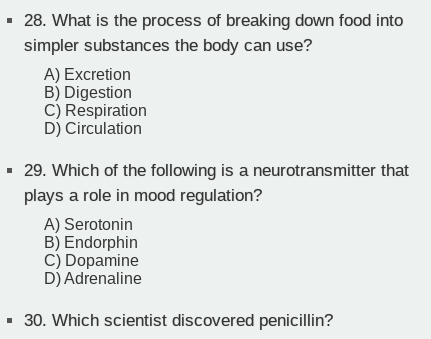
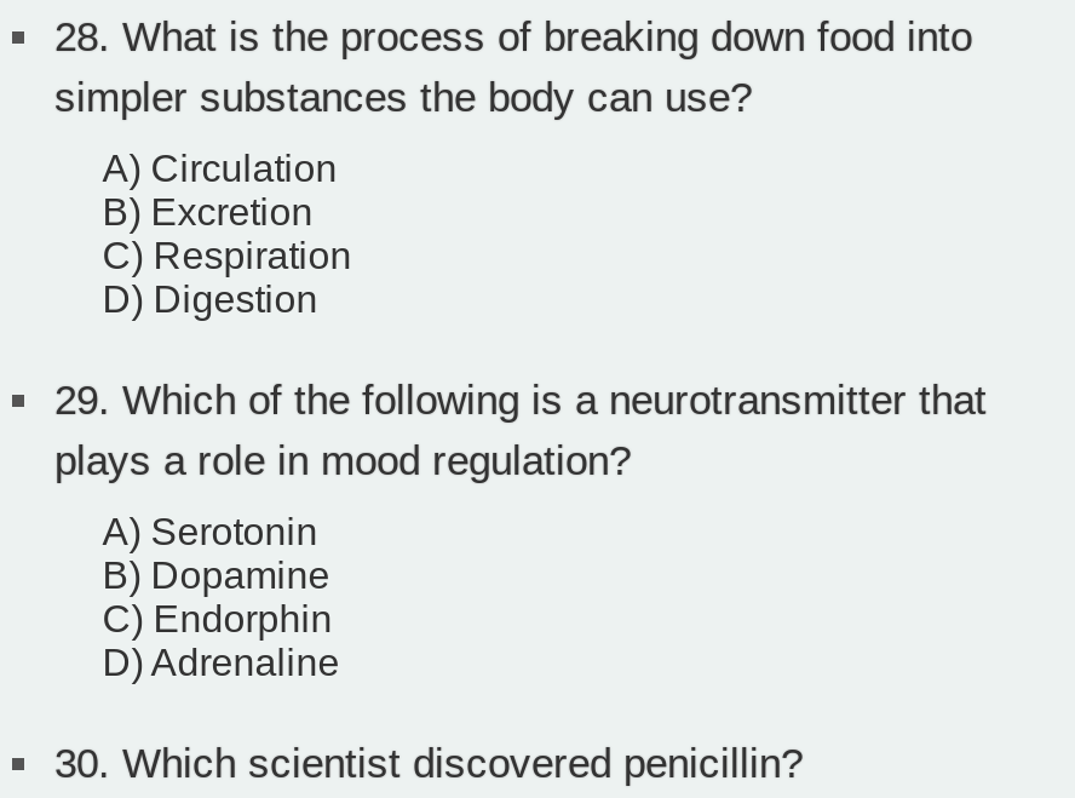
[44,66,131,83] A) Excretion -> [102,147,337,189] A) Circulation
[44,84,132,101] B) Digestion -> [102,191,313,232] B) Excretion
[44,120,142,137] D) Circulation -> [102,278,318,319] D) Digestion
[44,234,138,251] B) Endorphin -> [102,555,330,596] B) Dopamine
[44,252,139,269] C) Dopamine -> [102,599,332,640] C) Endorphin

